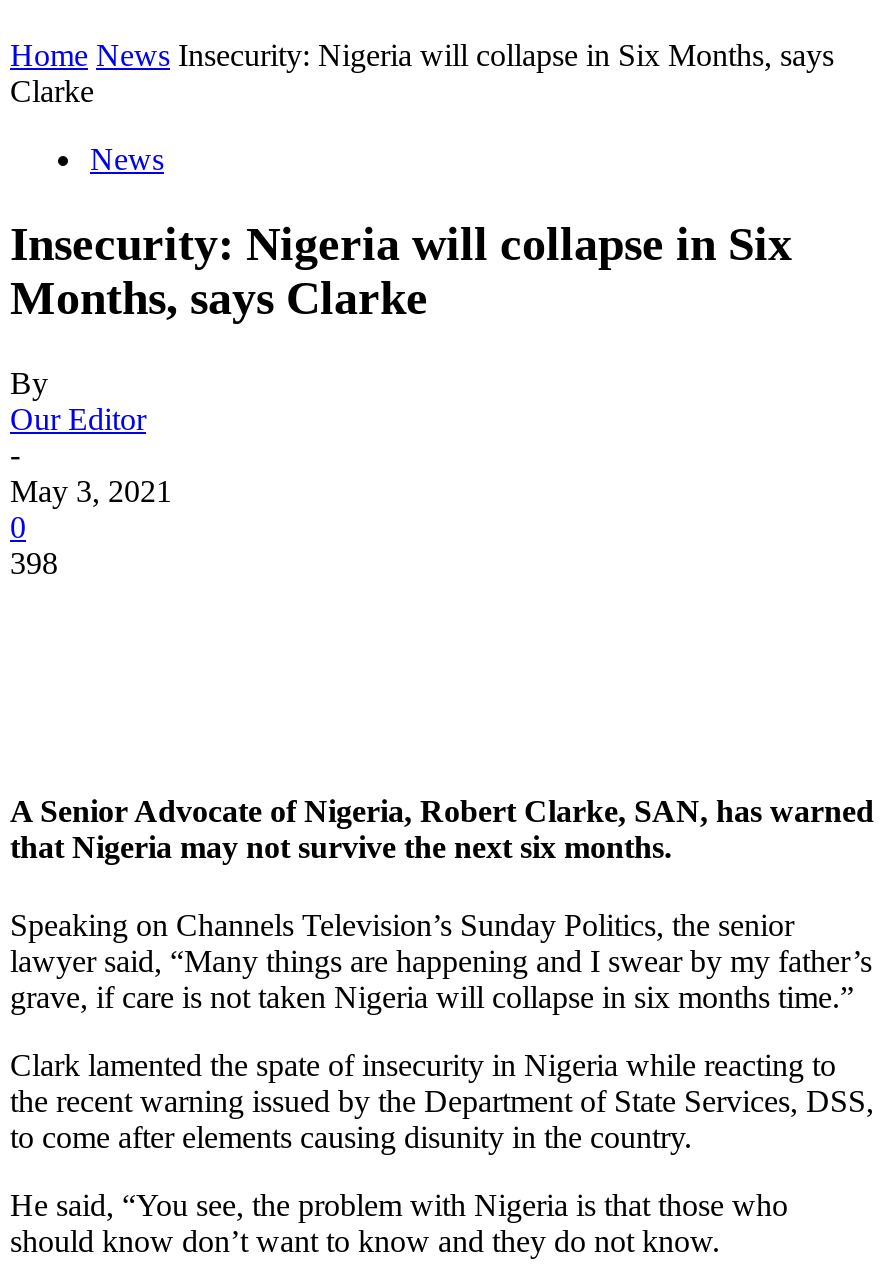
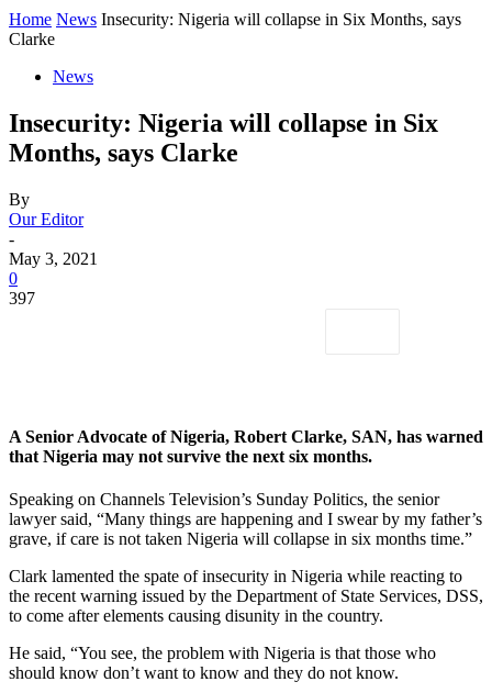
[10,546,58,580] 398 -> [9,289,35,307] 397

